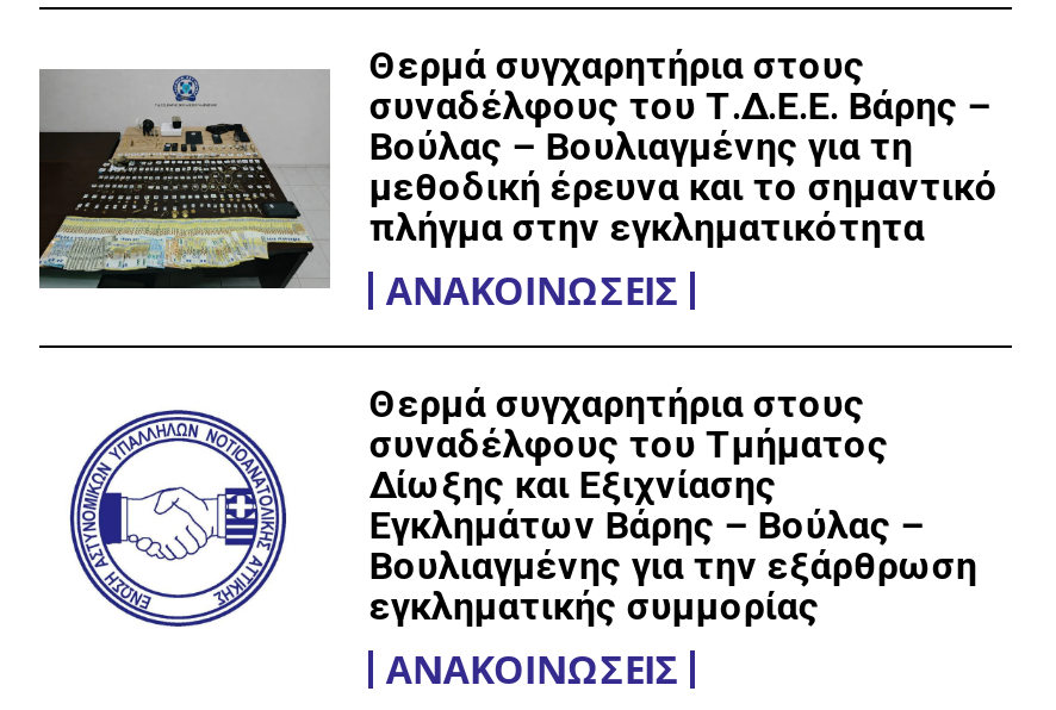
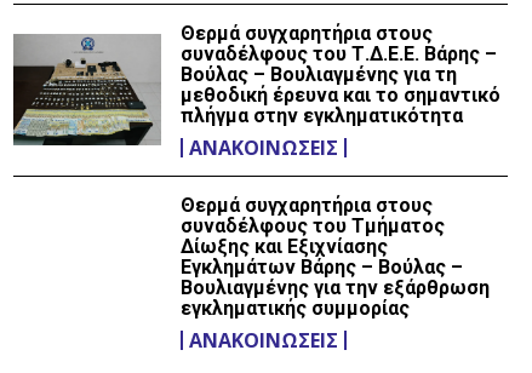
[68,406,290,630] [image] -> none

